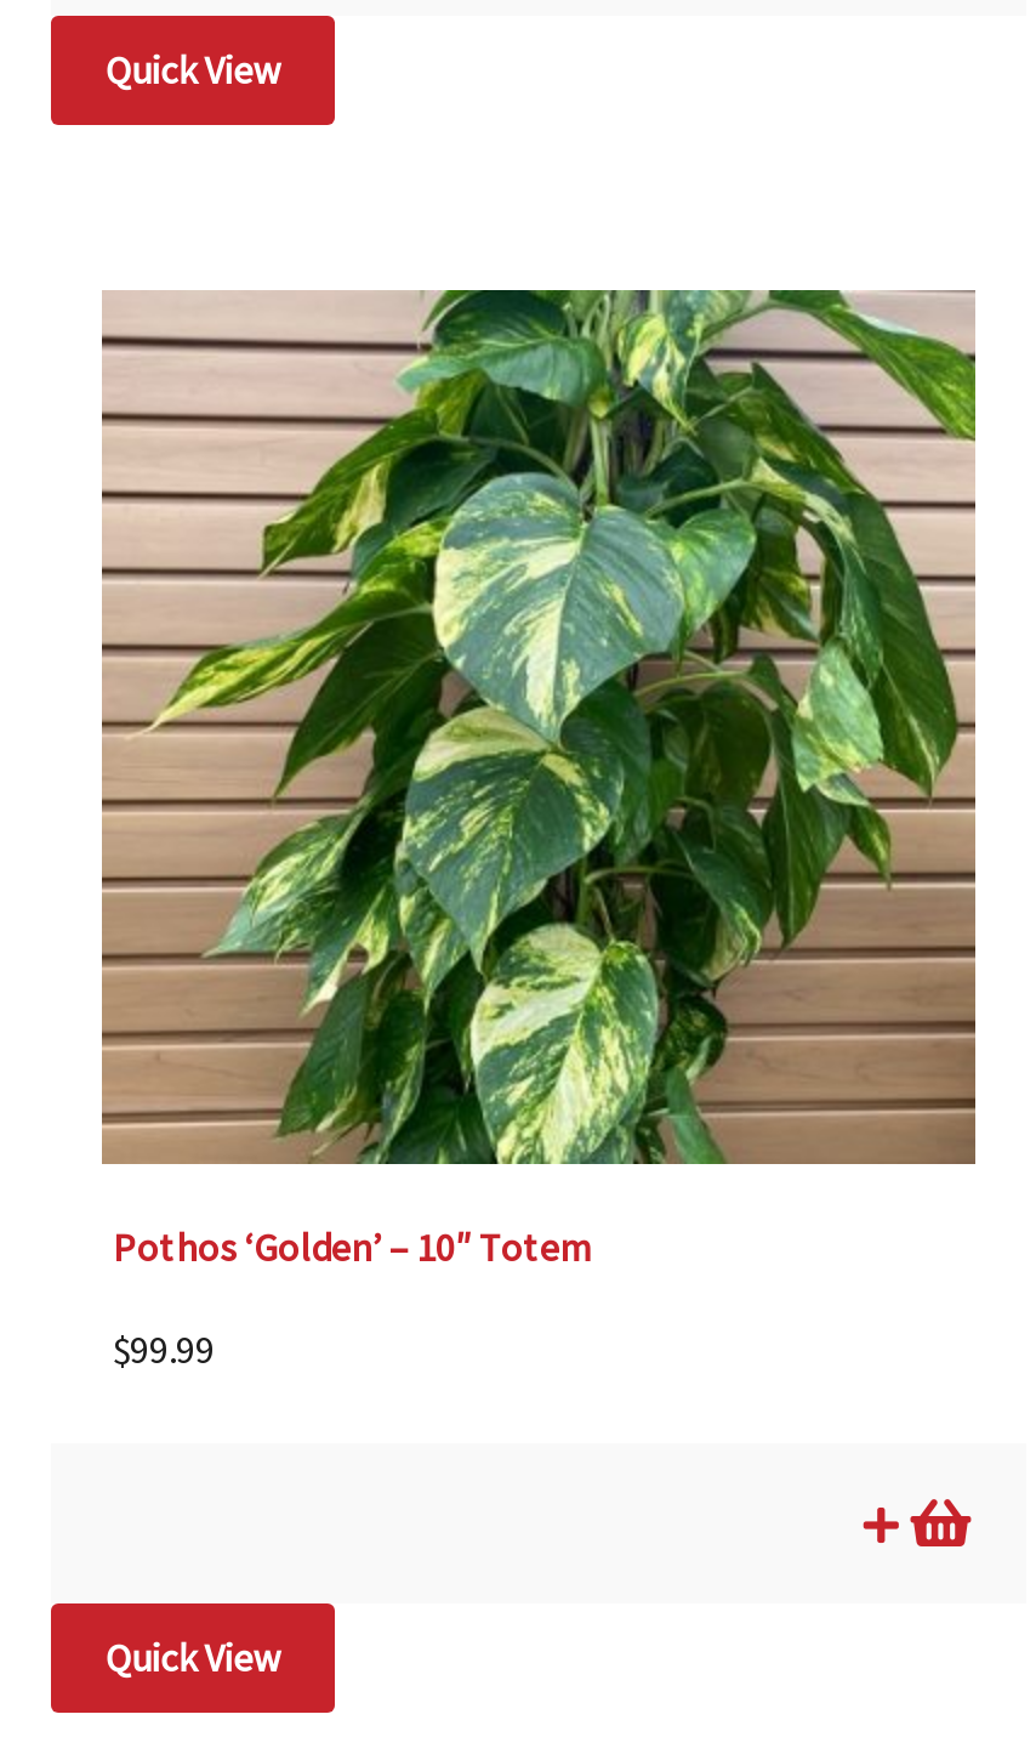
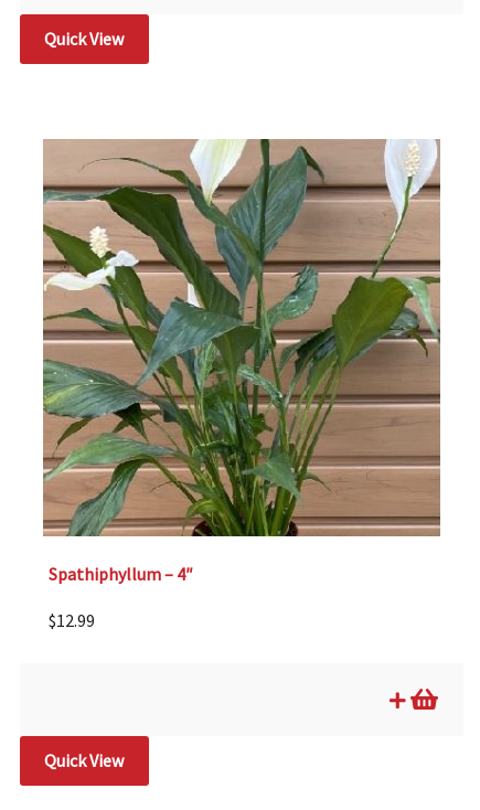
[102,288,975,1272] [image] | Pothos ‘Golden’ – 10″ Totem -> [42,139,440,585] [image] | Spathiphyllum – 4″
[113,1324,215,1373] $99.99 -> [48,609,94,631] $12.99

